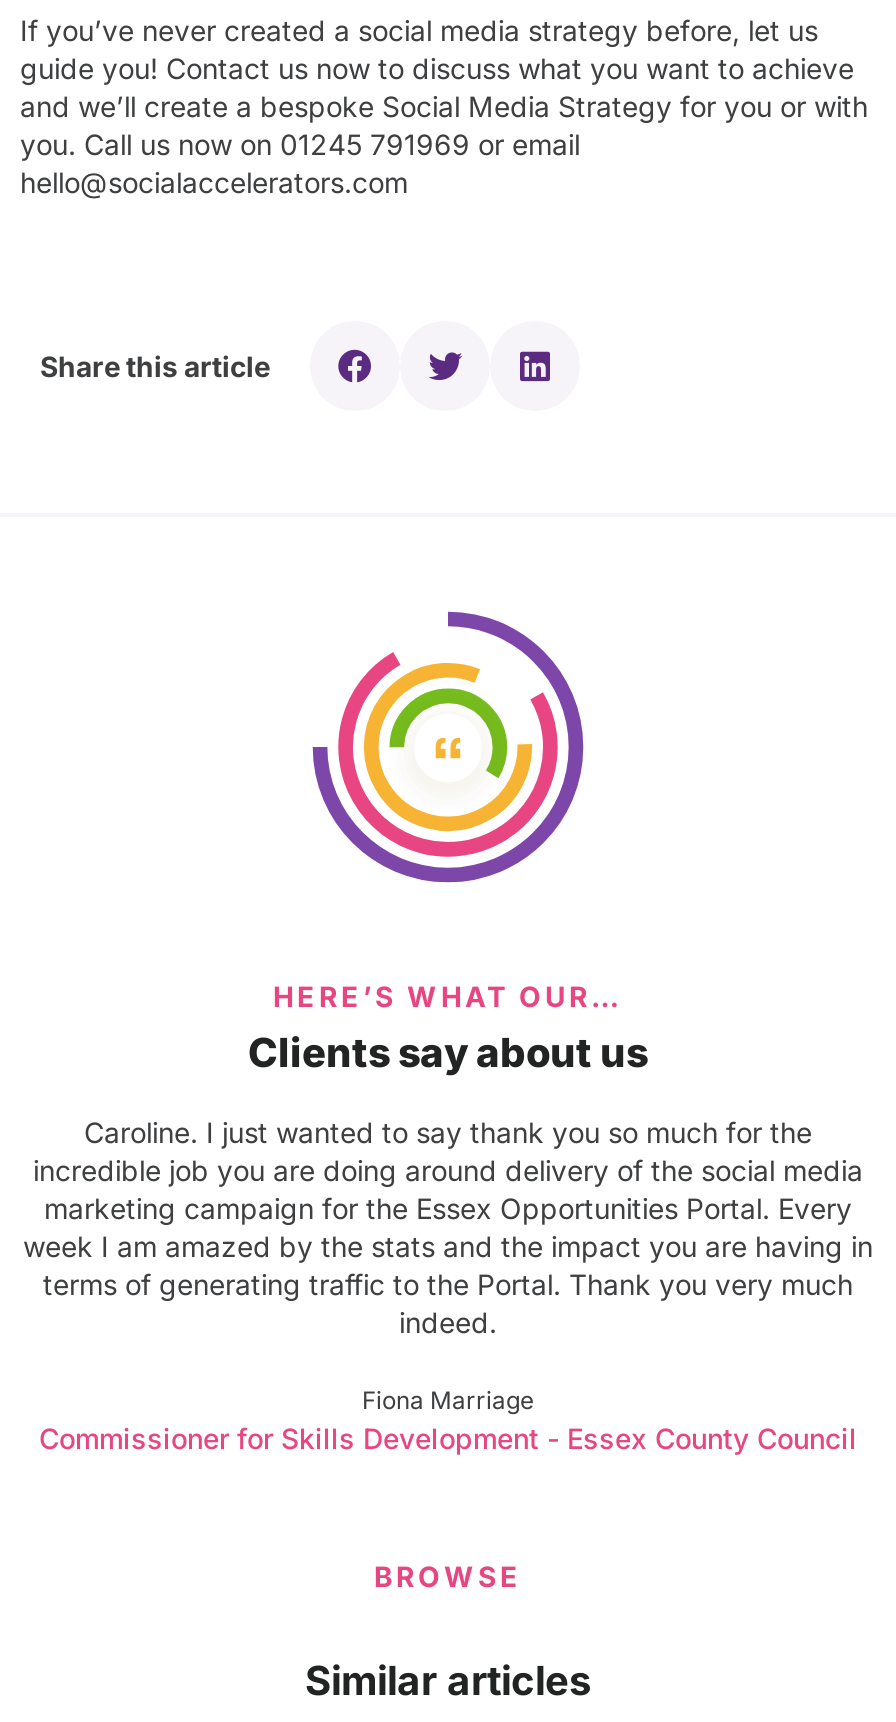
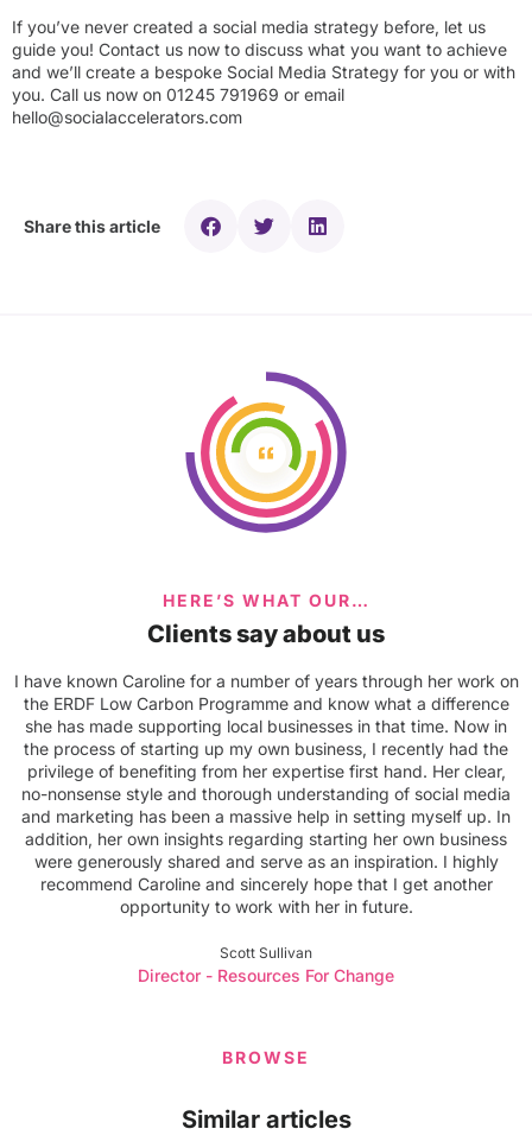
[23,1114,873,1338] Caroline. I just wanted to say thank you so much for the | incredible job you are doing around delivery of the social media | marketing campaign for the Essex Opportunities Portal. Every | week I am amazed by the stats and the impact you are having in | terms of generating traffic to the Portal. Thank you very much | indeed. -> [14,670,518,916] I have known Caroline for a number of years through her work on | the ERDF Low Carbon Programme and know what a difference | she has made supporting local businesses in that time. Now in | the process of starting up my own business, I recently had the | privilege of benefiting from her expertise first hand. Her clear, | no-nonsense style and thorough understanding of social media | and marketing has been a massive help in setting myself up. In | addition, her own insights regarding starting her own business | were generously shared and serve as an inspiration. I highly | recommend Caroline and sincerely hope that I get another | opportunity to work with her in future.
[39,1384,857,1454] Fiona Marriage | Commissioner for Skills Development - Essex County Council -> [138,943,394,985] Scott Sullivan | Director - Resources For Change

